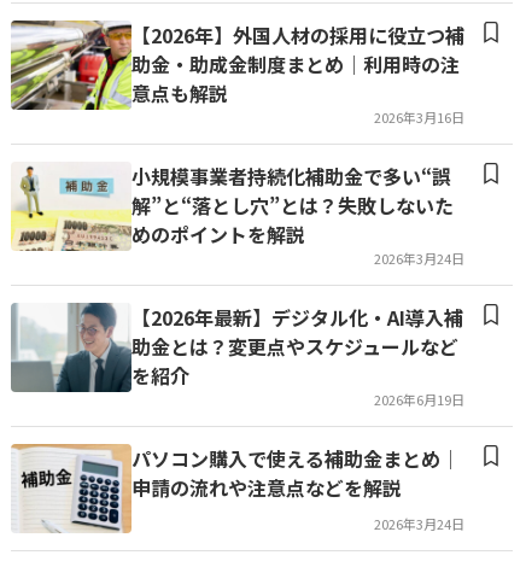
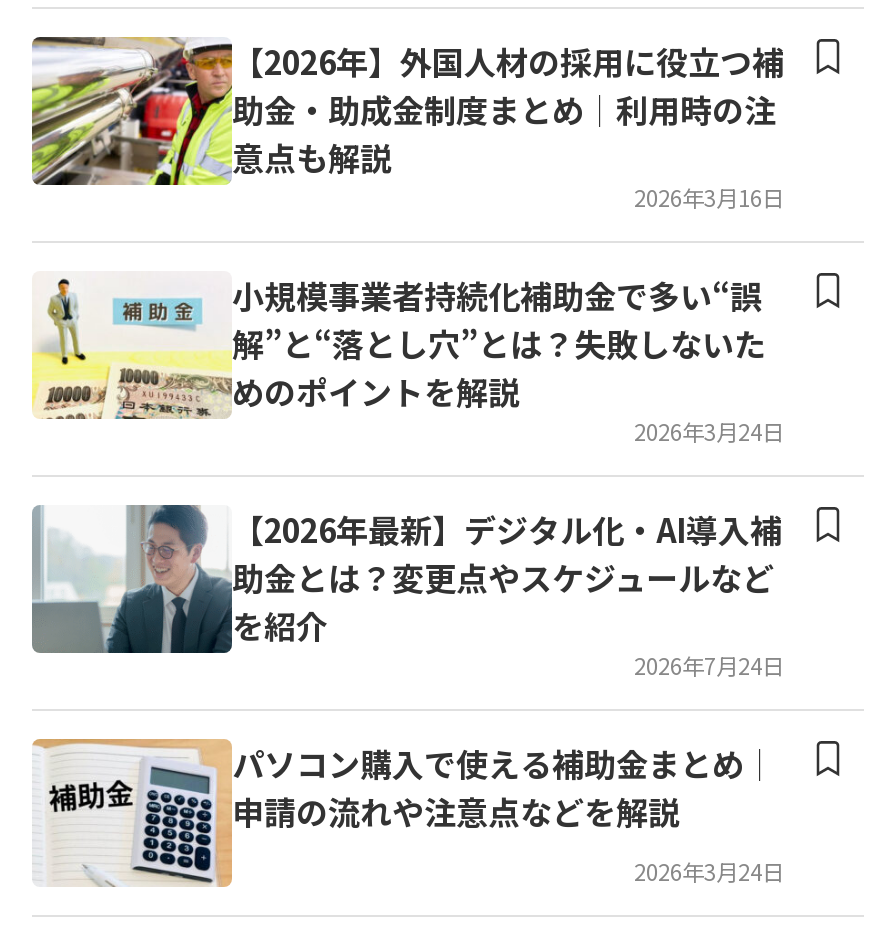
[374,390,464,410] 2026年6月19日 -> [634,650,784,682] 2026年7月24日

